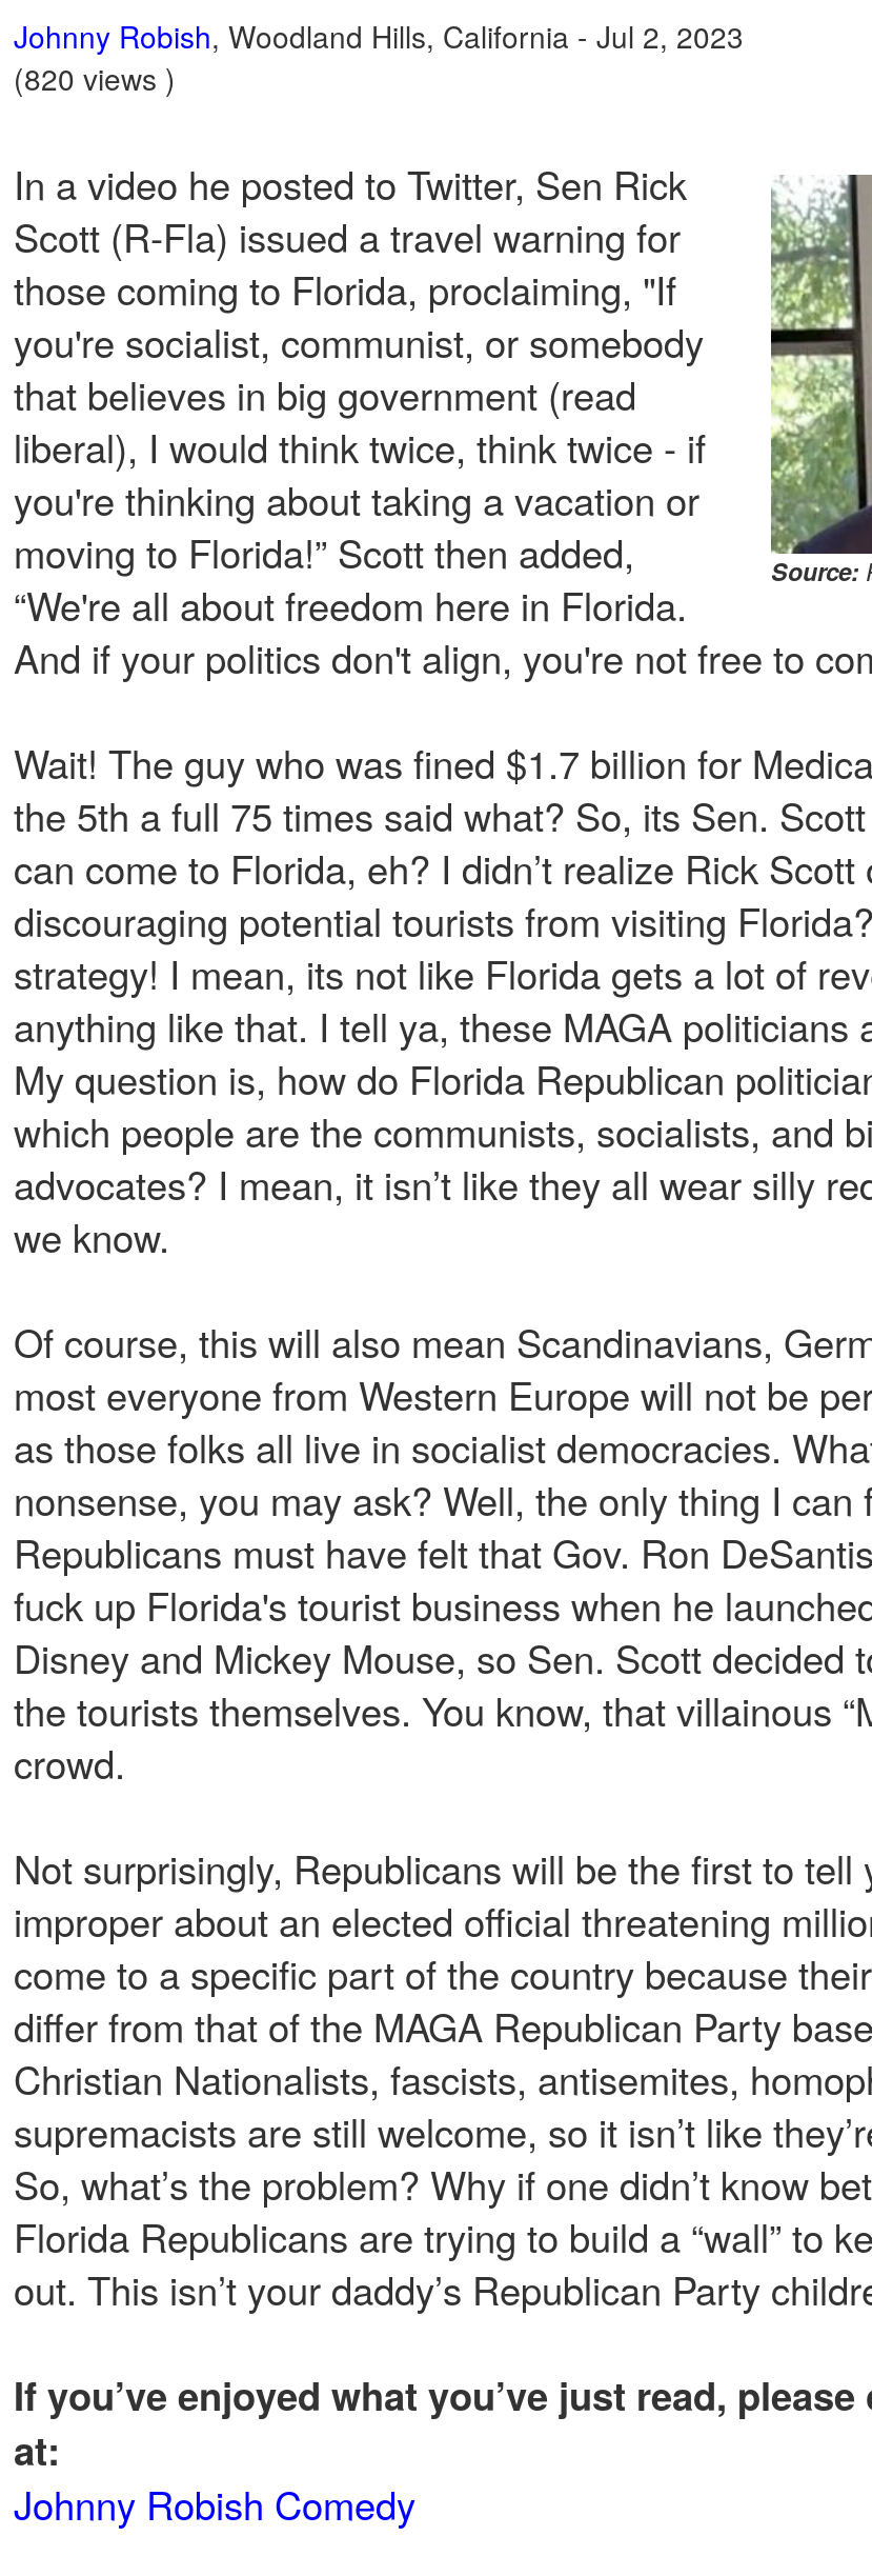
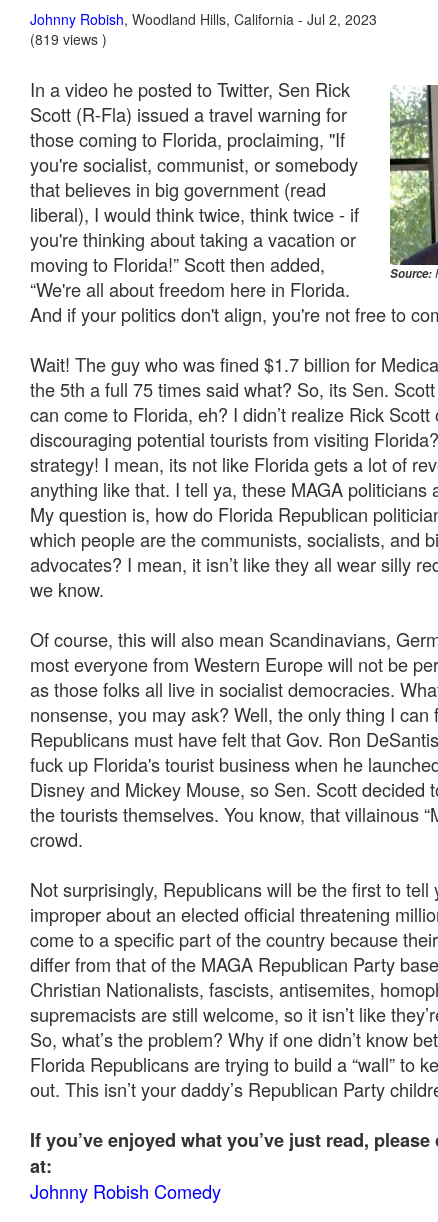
[14,57,176,99] (820 views ) -> [30,29,107,49] (819 views )

